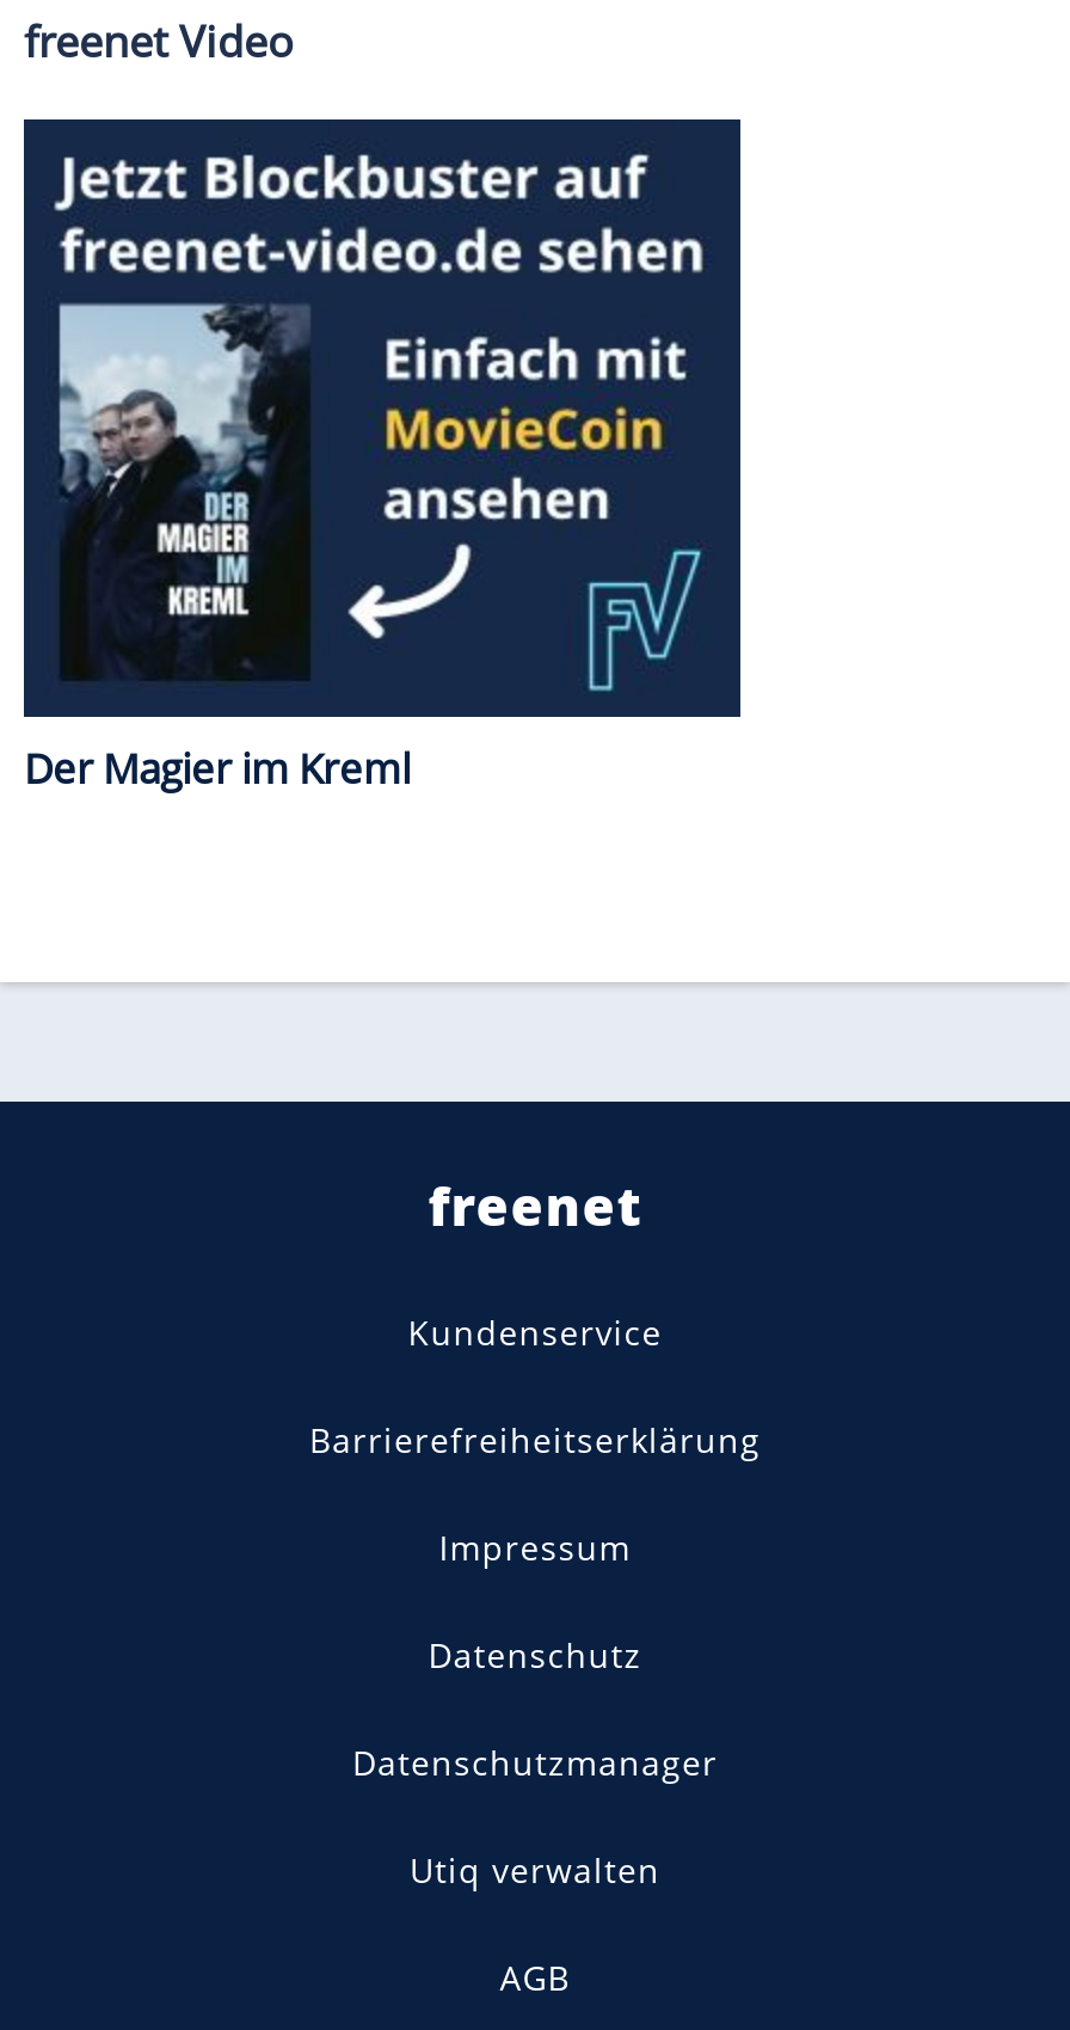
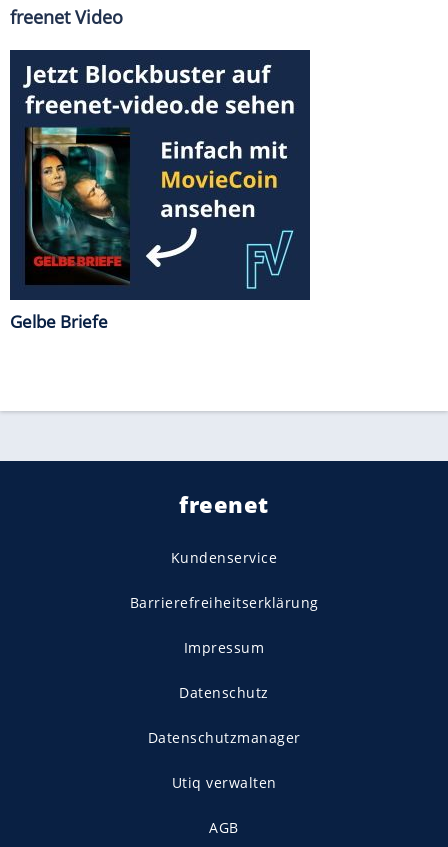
[24,301,411,795] [image] | Der Magier im Kreml -> [10,127,130,333] [image] | Gelbe Briefe

